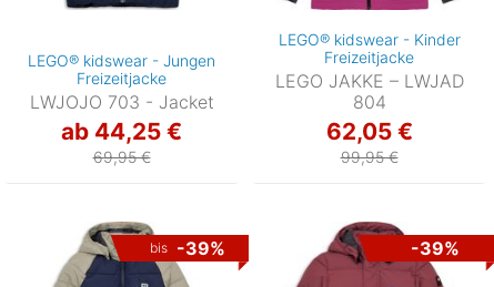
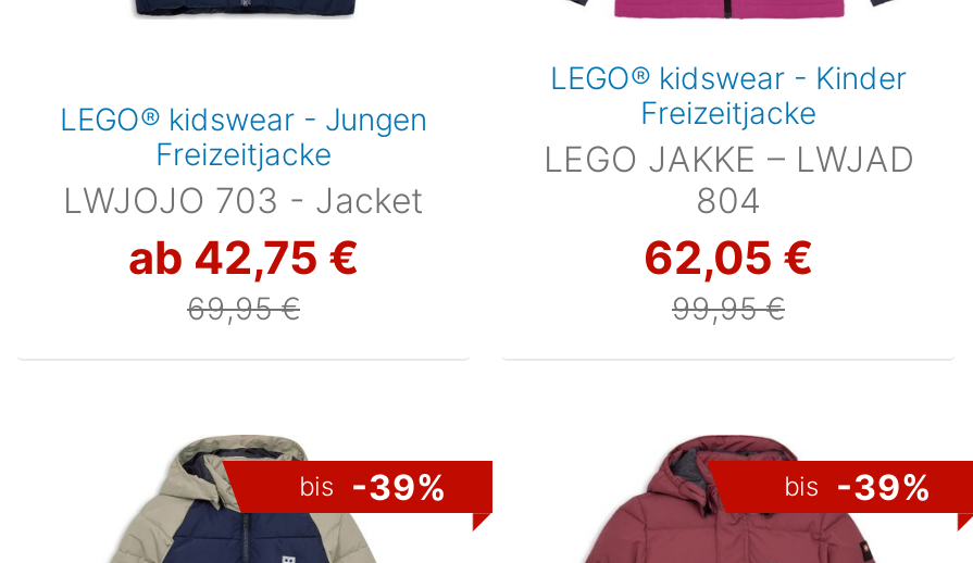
[61,118,182,145] ab 44,25 € -> [128,231,359,285] ab 42,75 €
[411,237,460,259] -39% -> [784,465,932,509] bis -39%

